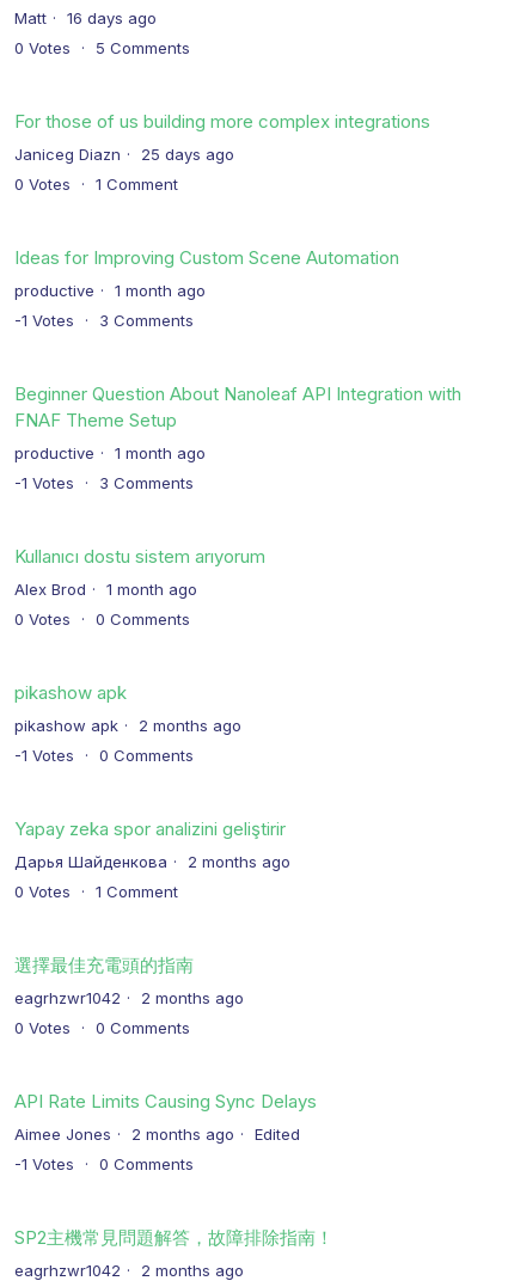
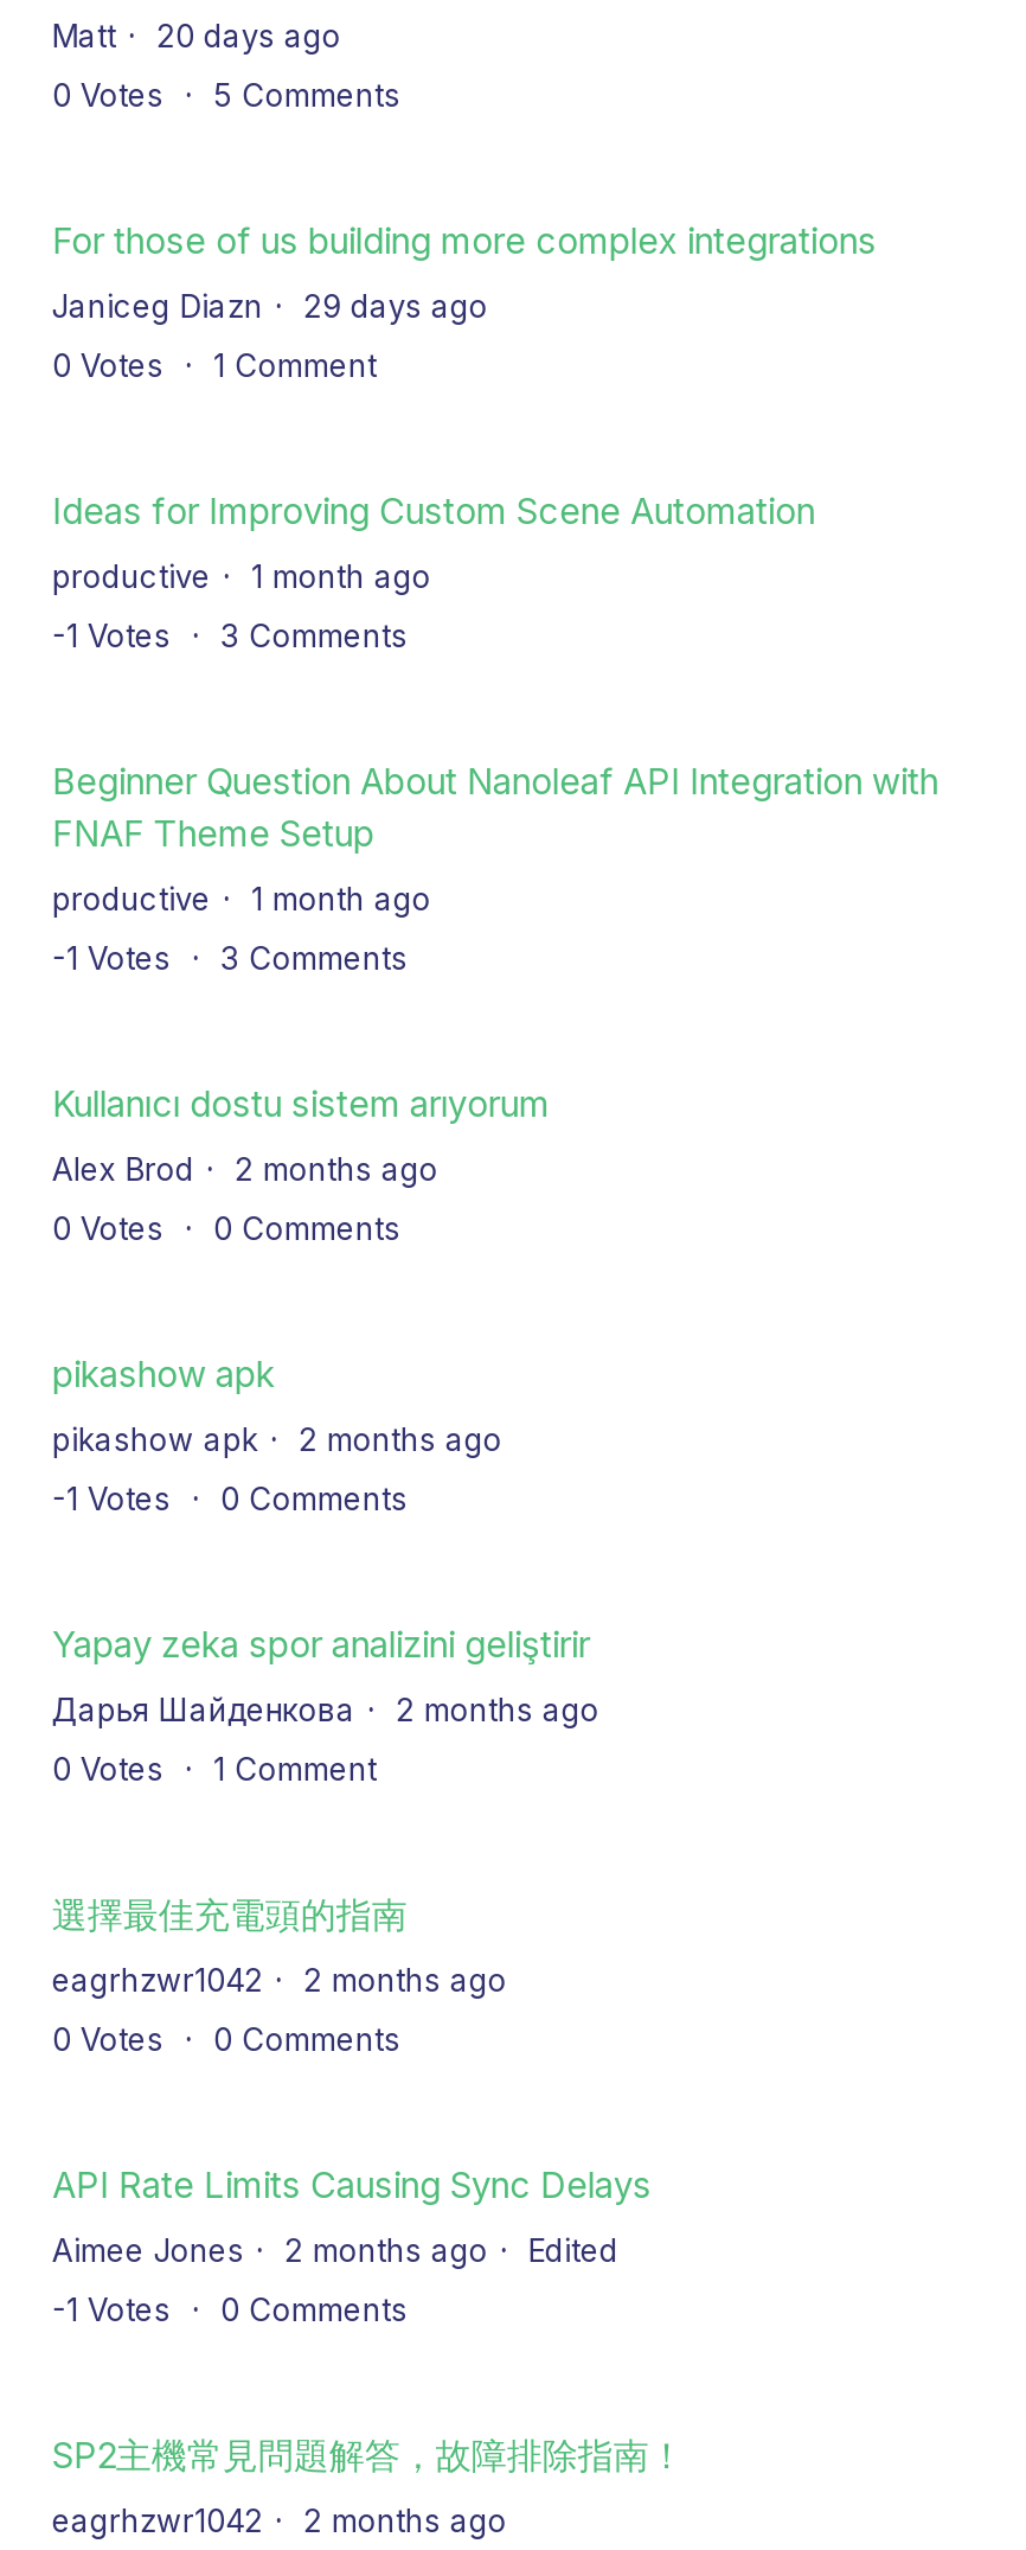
[15,8,157,27] Matt 16 days ago -> [52,17,341,55] Matt 20 days ago
[15,145,235,164] Janiceg Diazn 25 days ago -> [52,287,488,325] Janiceg Diazn 29 days ago
[15,580,198,599] Alex Brod 1 month ago -> [52,1150,438,1188] Alex Brod 2 months ago

